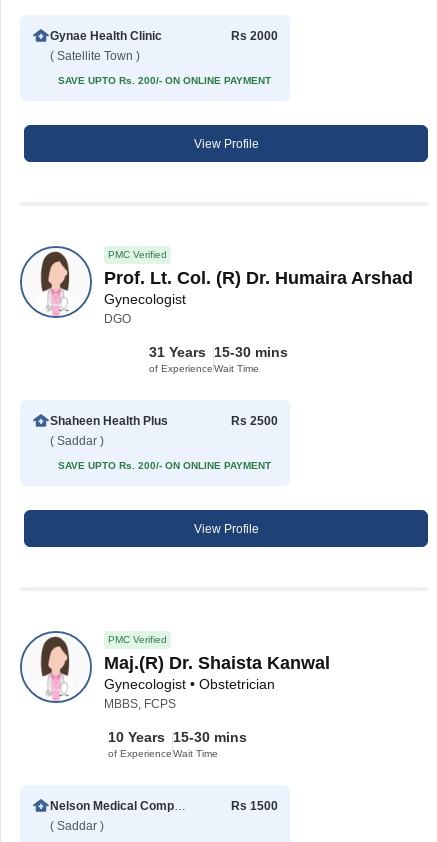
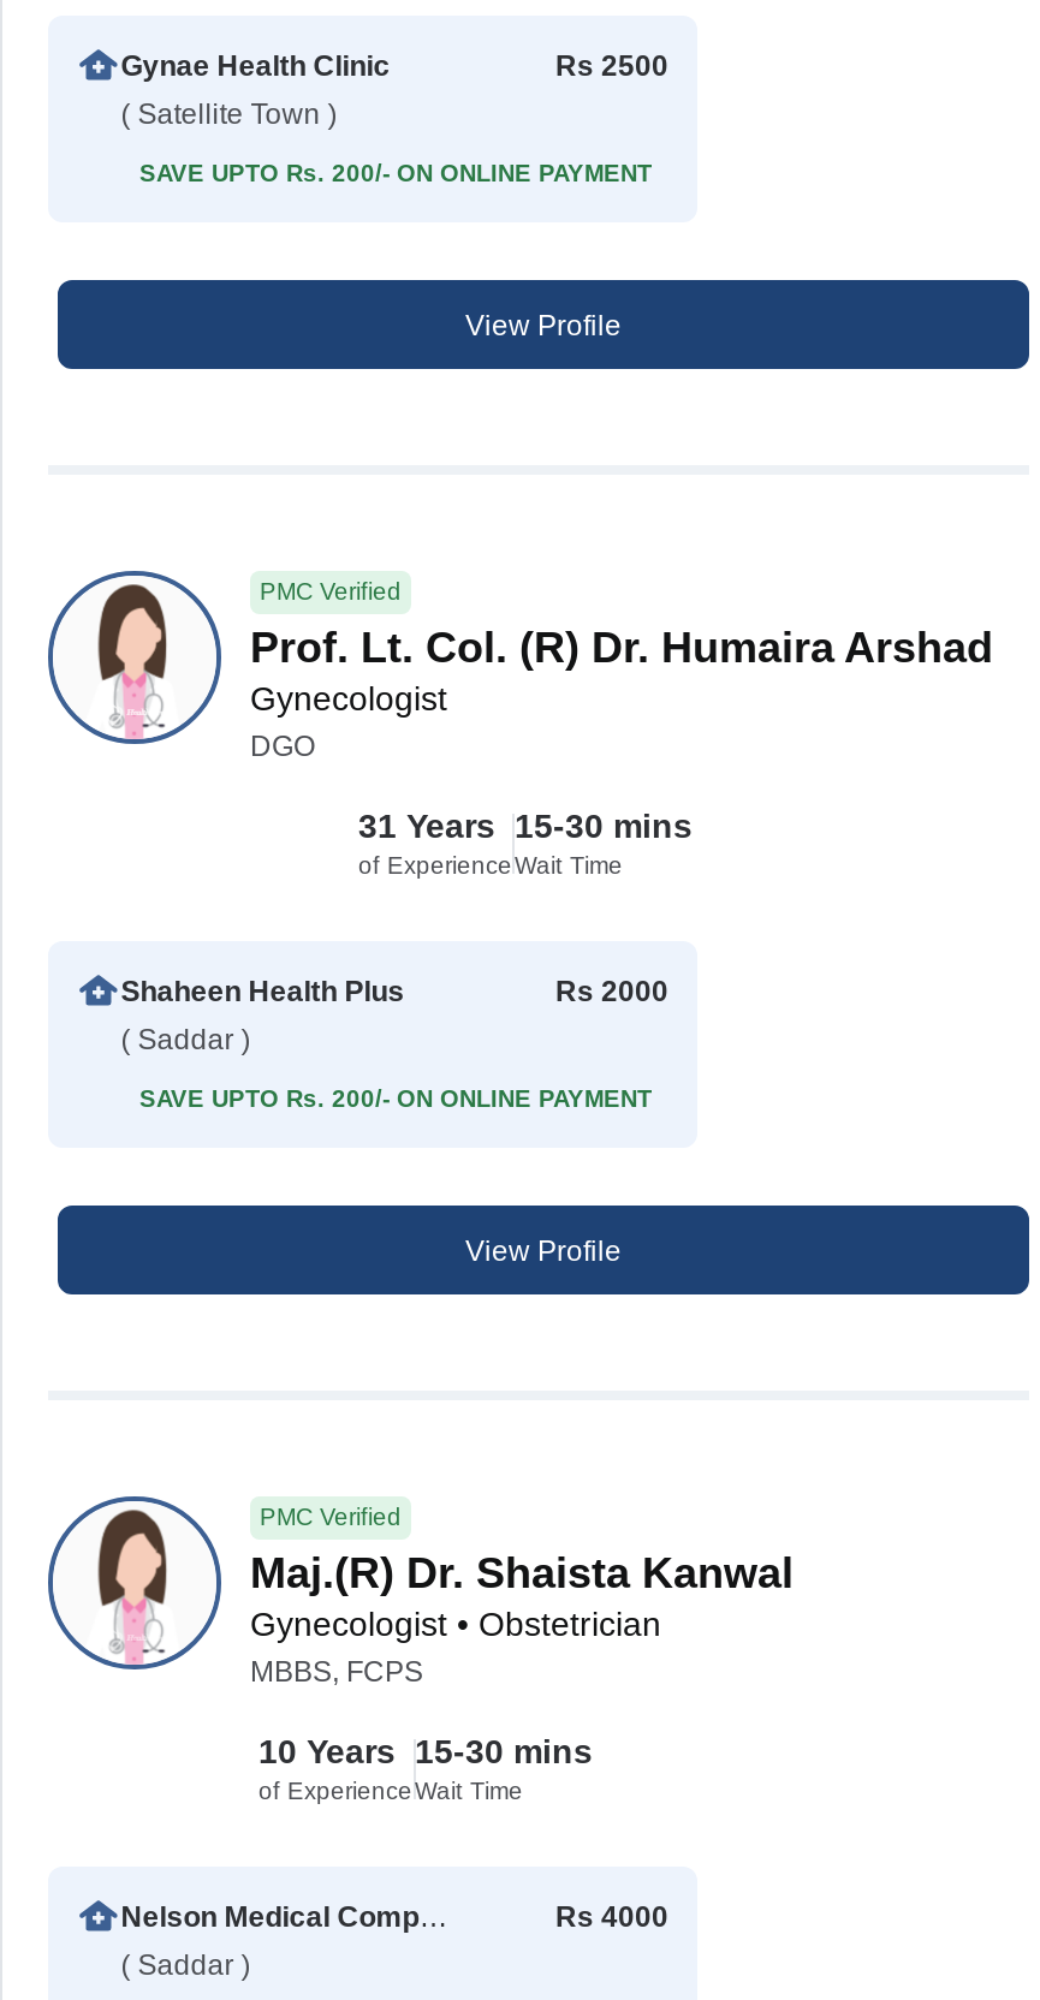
[231,29,278,43] Rs 2000 -> [555,49,668,83] Rs 2500
[231,414,278,428] Rs 2500 -> [555,975,668,1008] Rs 2000
[231,799,278,813] Rs 1500 -> [555,1900,668,1934] Rs 4000

